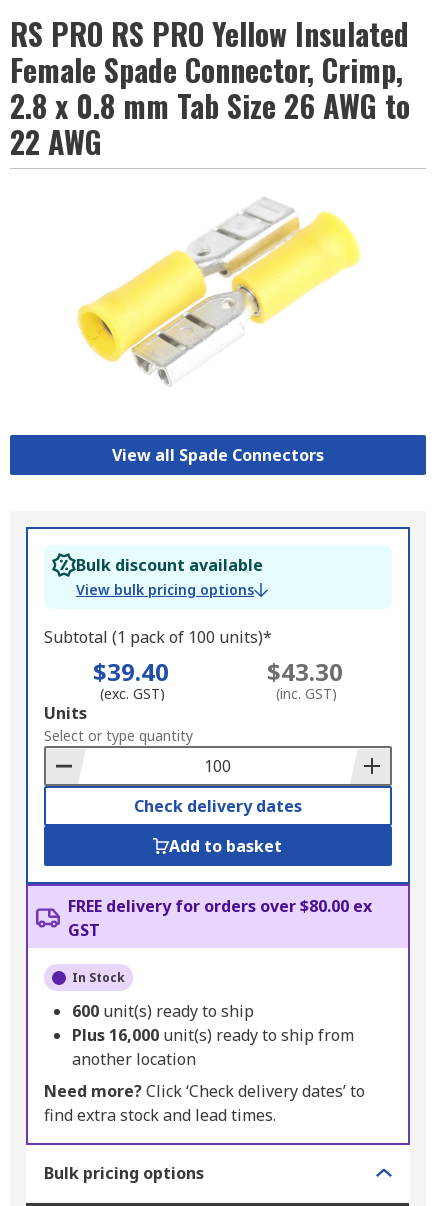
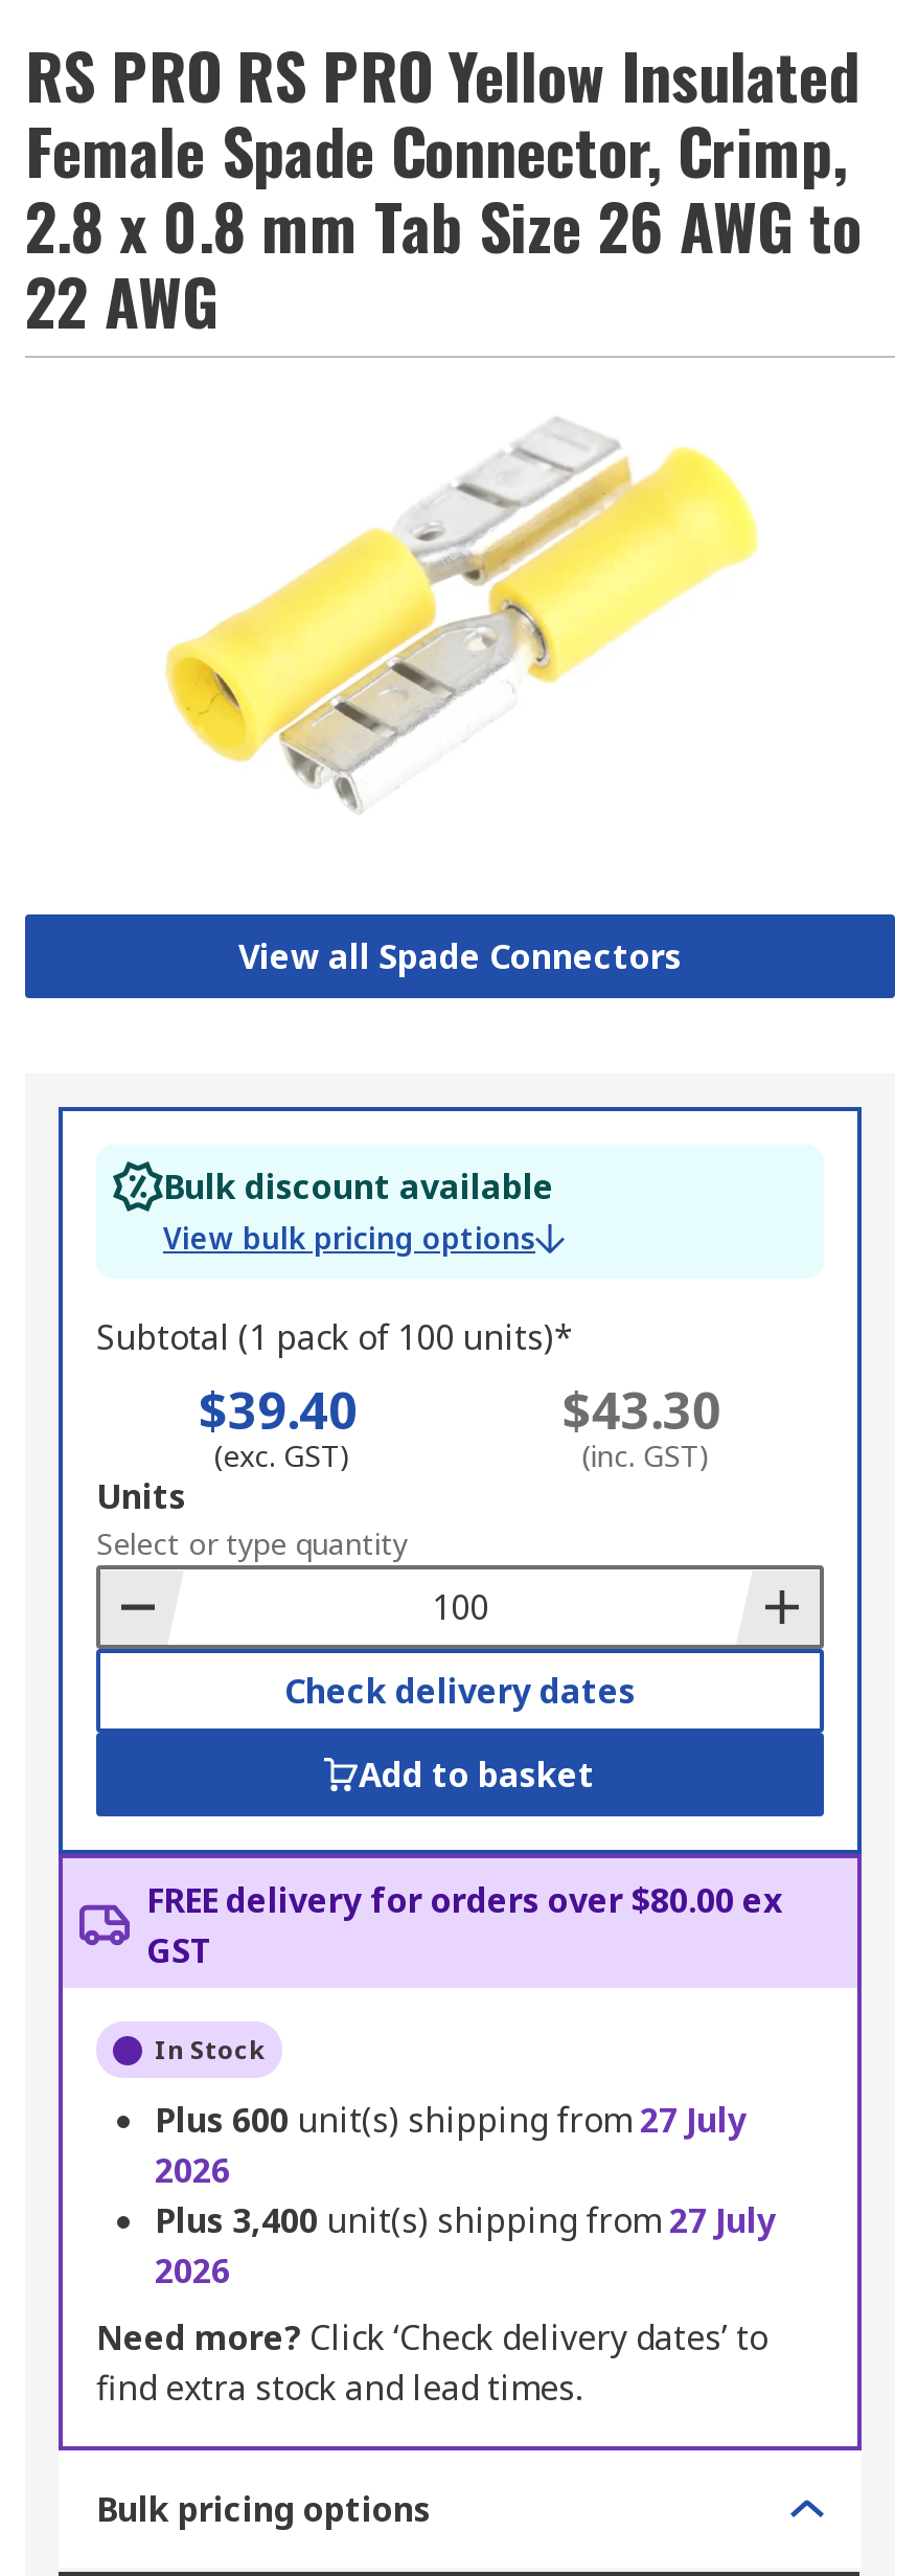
[72,1000,354,1070] 600 unit(s) ready to ship | Plus 16,000 unit(s) ready to ship from | another location -> [155,2098,776,2295] Plus 600 unit(s) shipping from 27 July | 2026 | Plus 3,400 unit(s) shipping from 27 July | 2026

